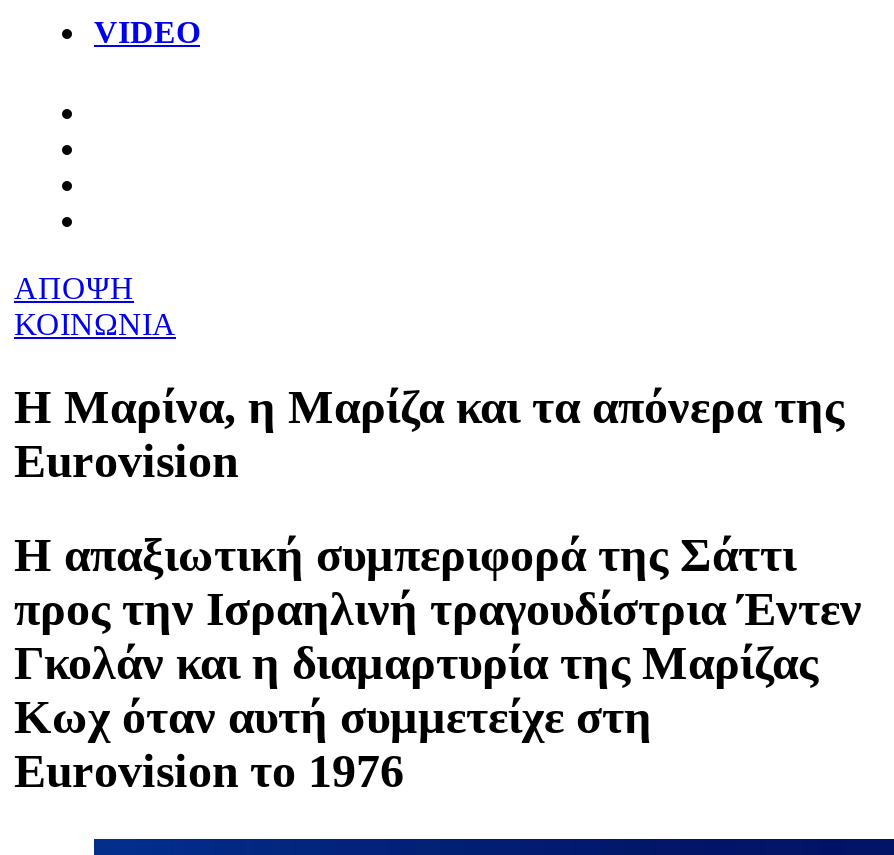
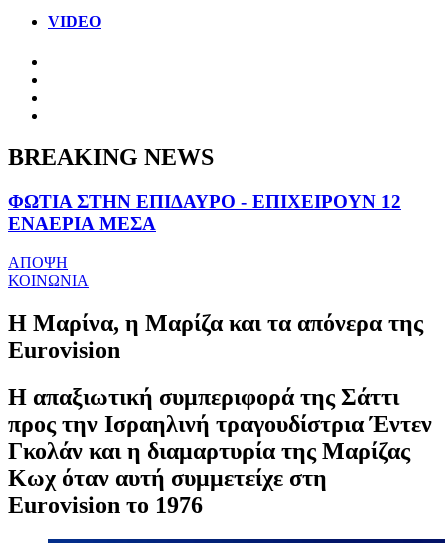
none -> [8,144,401,234] BREAKING NEWS | ΦΩΤΙΑ ΣΤΗΝ ΕΠΙΔΑΥΡΟ - ΕΠΙΧΕΙΡΟΥΝ 12 | ΕΝΑΕΡΙΑ ΜΕΣΑ

